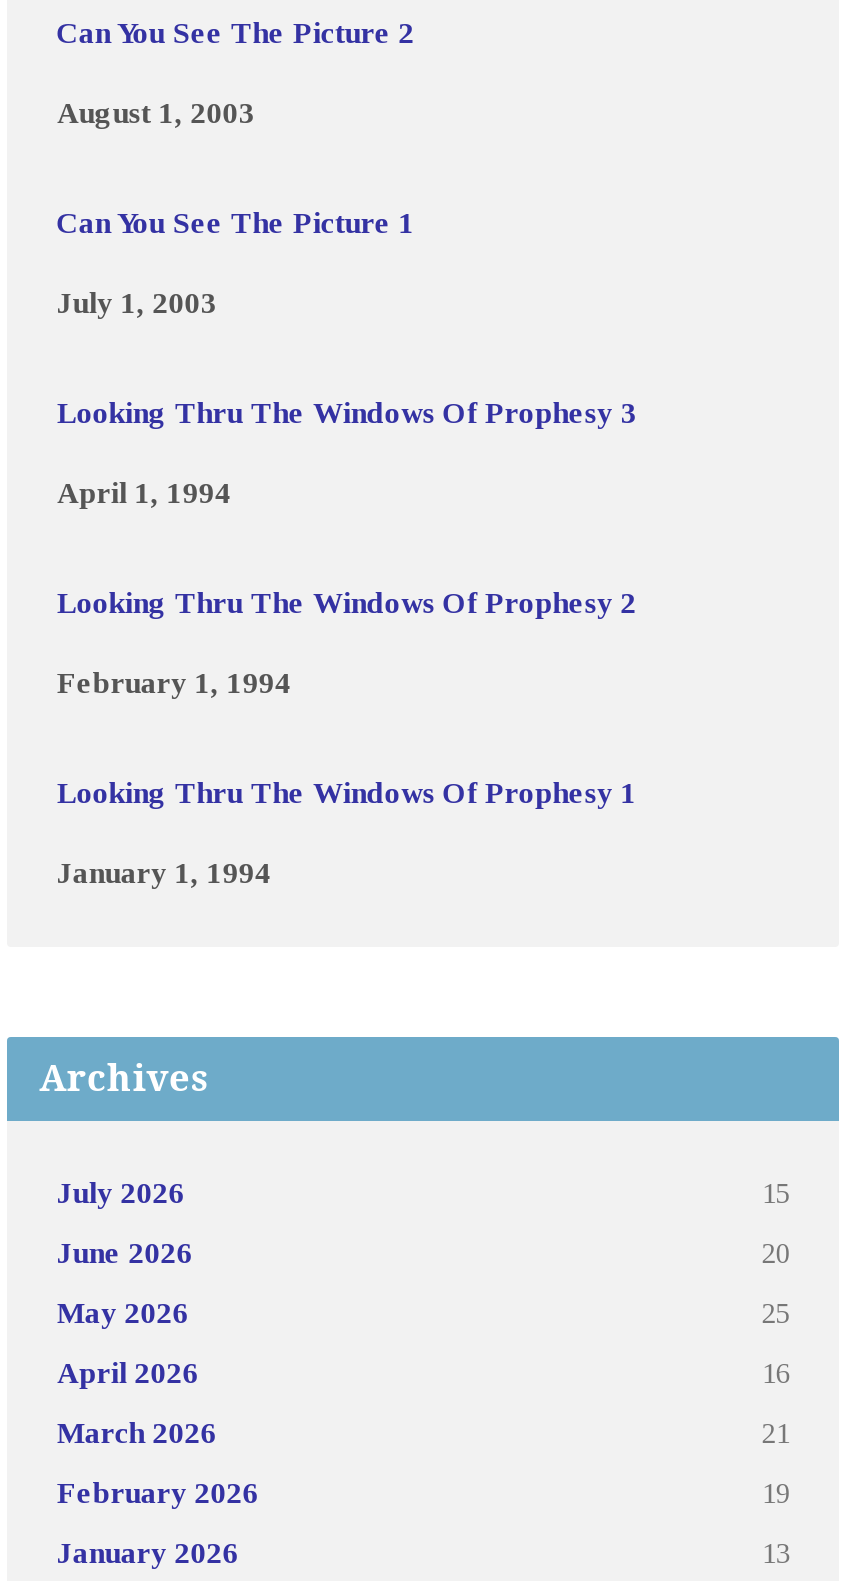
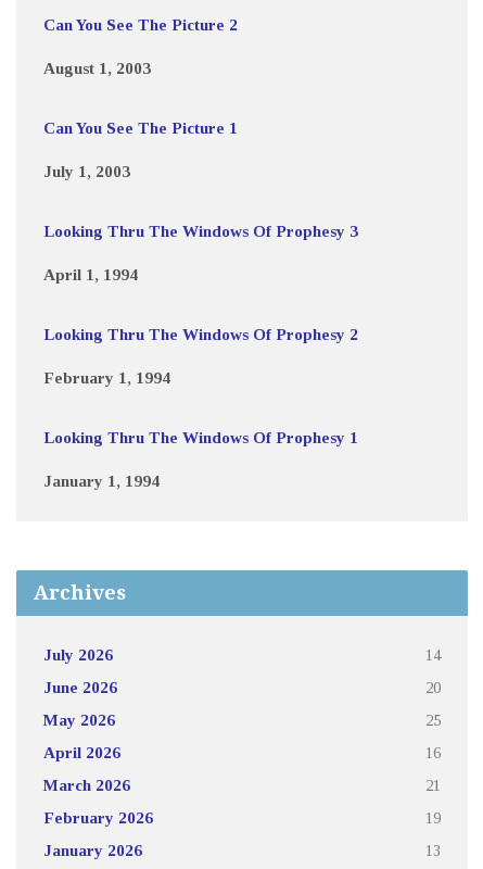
[762,1176,790,1208] 15 -> [426,646,441,663] 14

